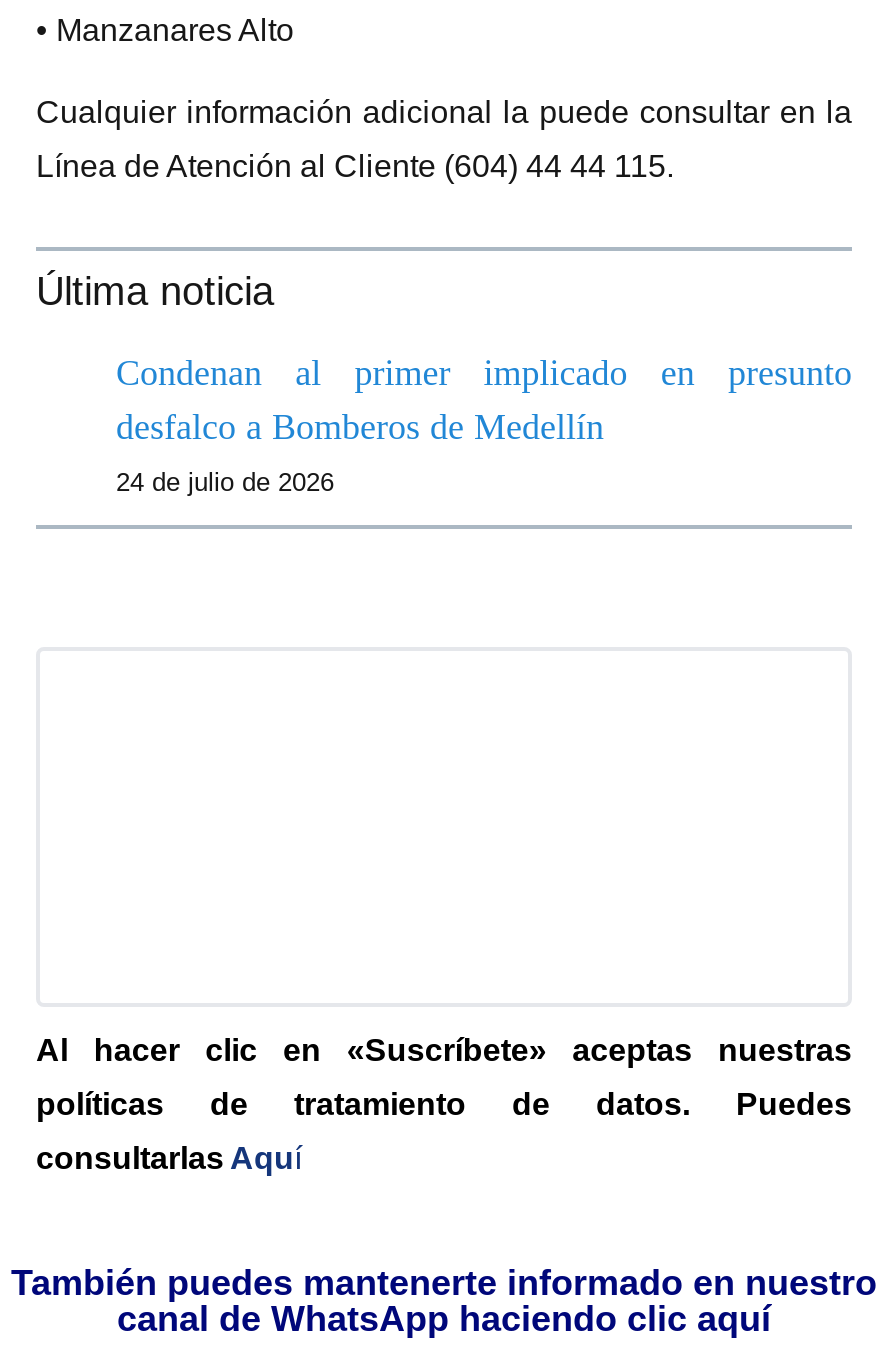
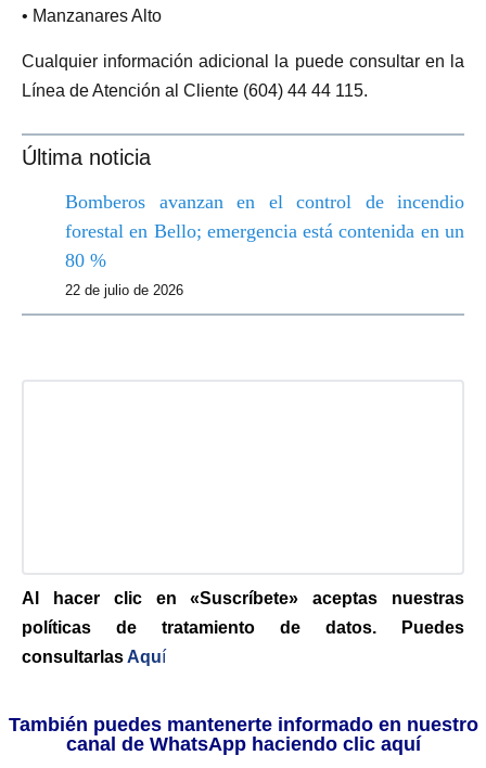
[116,352,852,446] Condenan al primer implicado en presunto | desfalco a Bomberos de Medellín -> [65,191,464,271] Bomberos avanzan en el control de incendio | forestal en Bello; emergencia está contenida en un | 80 %
[116,466,334,496] 24 de julio de 2026 -> [65,282,183,299] 22 de julio de 2026

